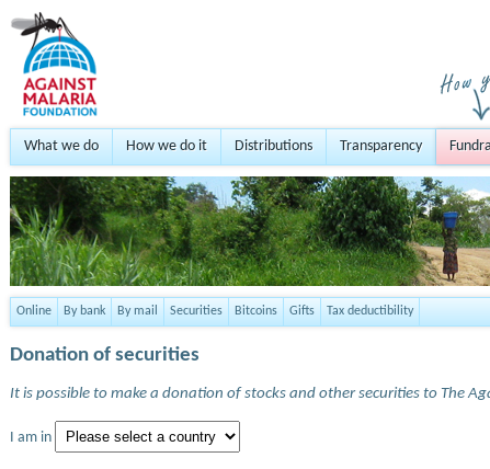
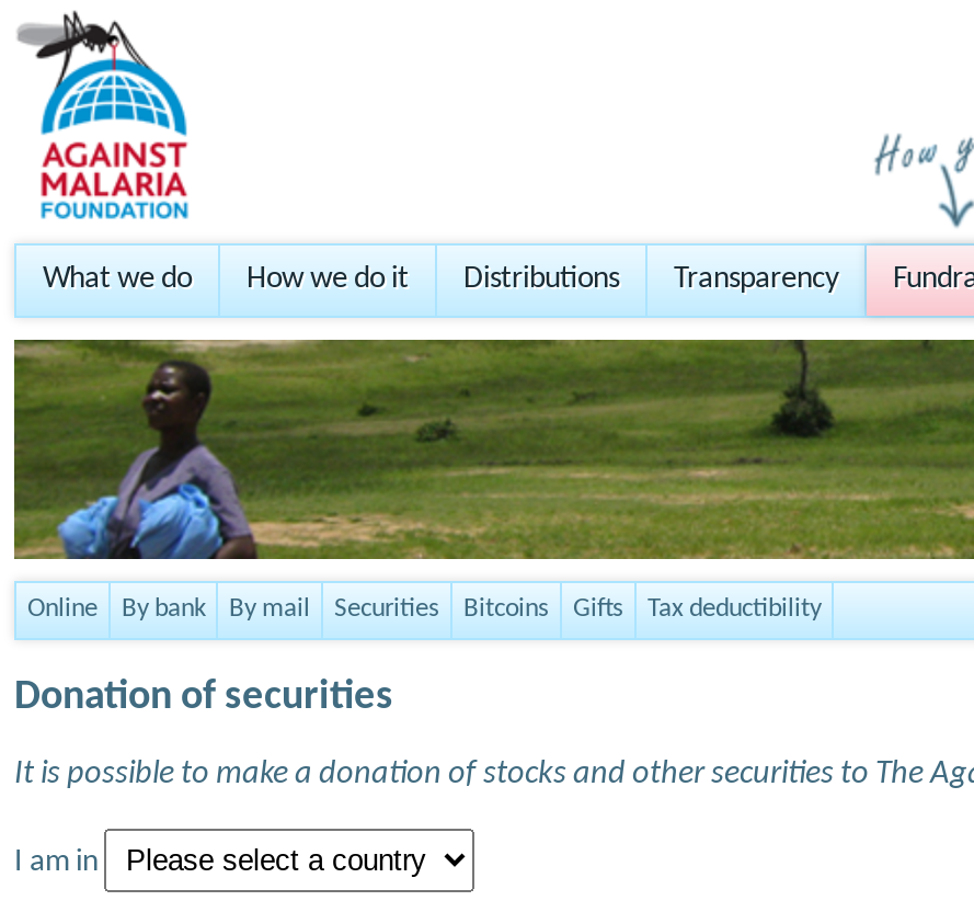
[10,175,487,287] [image] -> [12,338,967,561] [image]

